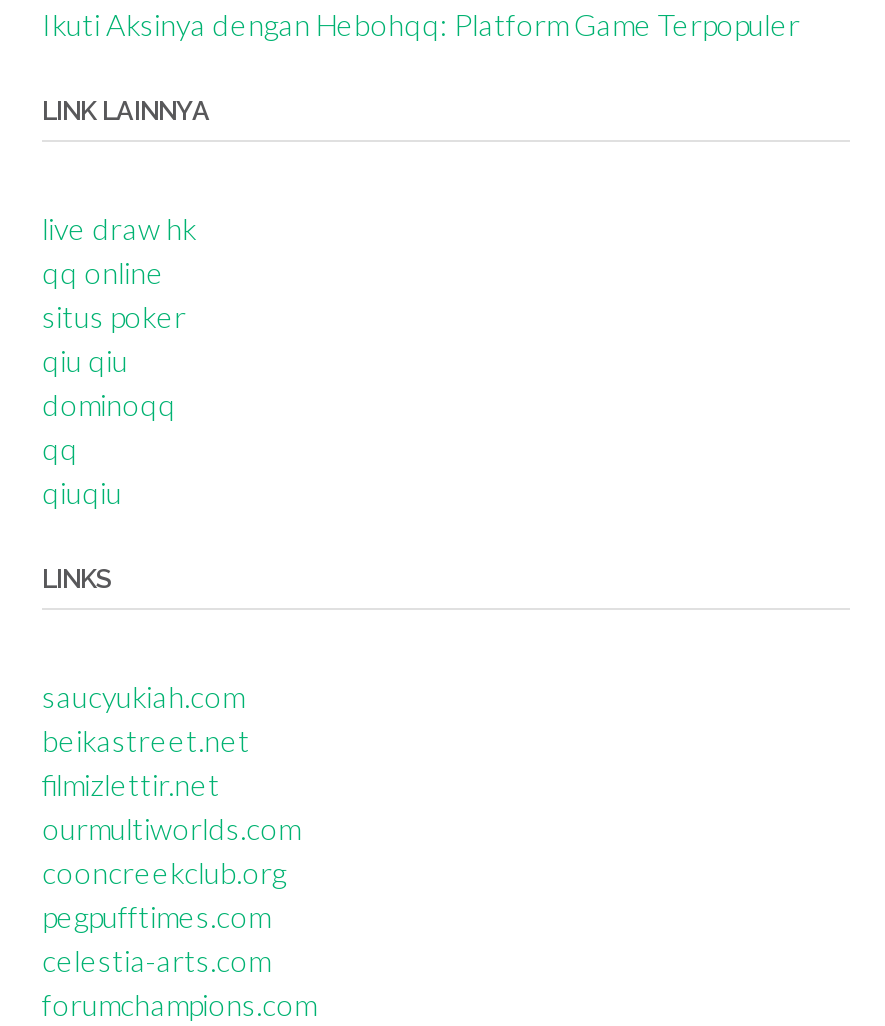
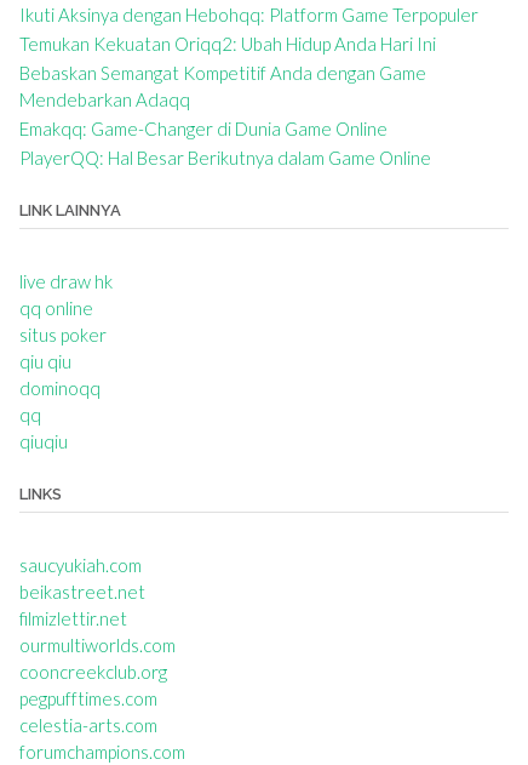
none -> [19,33,436,169] Temukan Kekuatan Oriqq2: Ubah Hidup Anda Hari Ini | Bebaskan Semangat Kompetitif Anda dengan Game | Mendebarkan Adaqq | Emakqq: Game-Changer di Dunia Game Online | PlayerQQ: Hal Besar Berikutnya dalam Game Online

